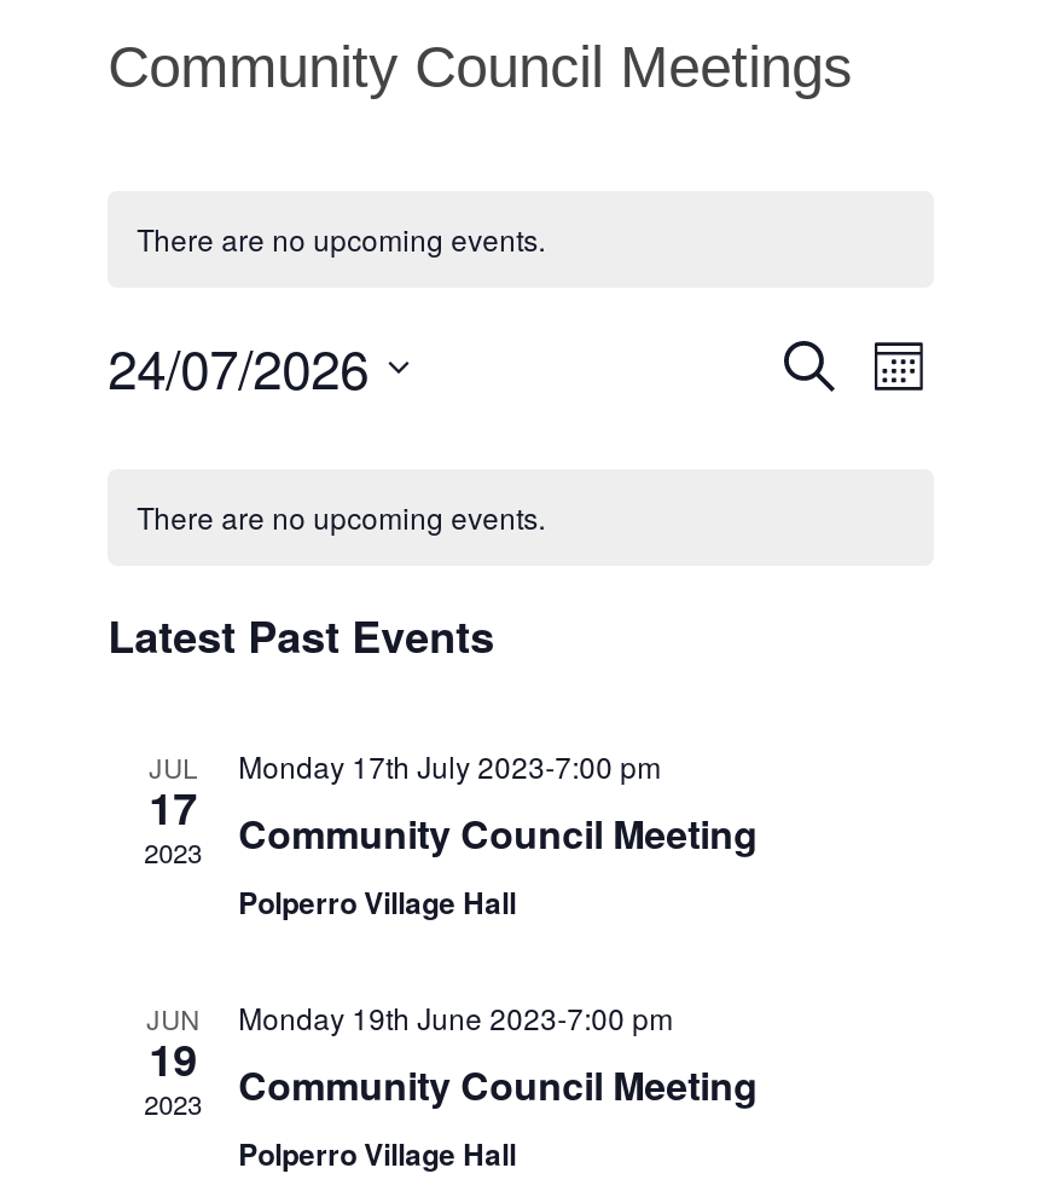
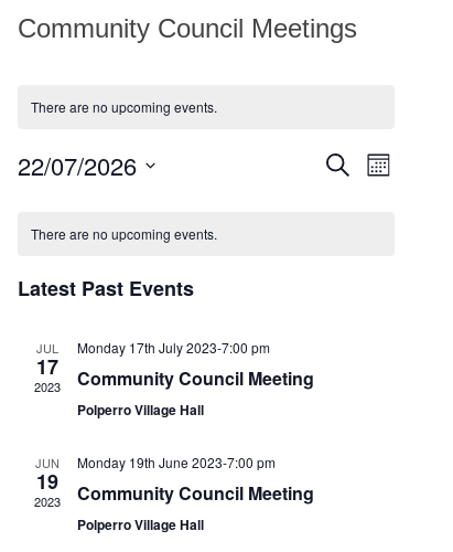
[108,329,369,404] 24/07/2026 -> [18,148,137,182] 22/07/2026

